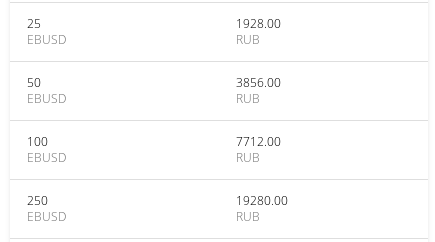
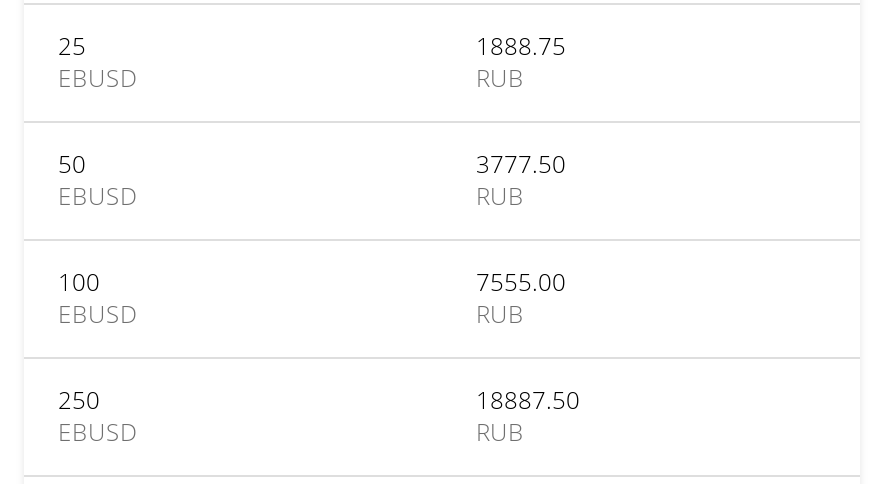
[236,15,281,32] 1928.00 -> [476,29,566,63] 1888.75
[236,74,281,91] 3856.00 -> [476,147,566,181] 3777.50
[236,133,281,150] 7712.00 -> [476,265,566,299] 7555.00
[236,192,288,209] 19280.00 -> [476,383,580,417] 18887.50

